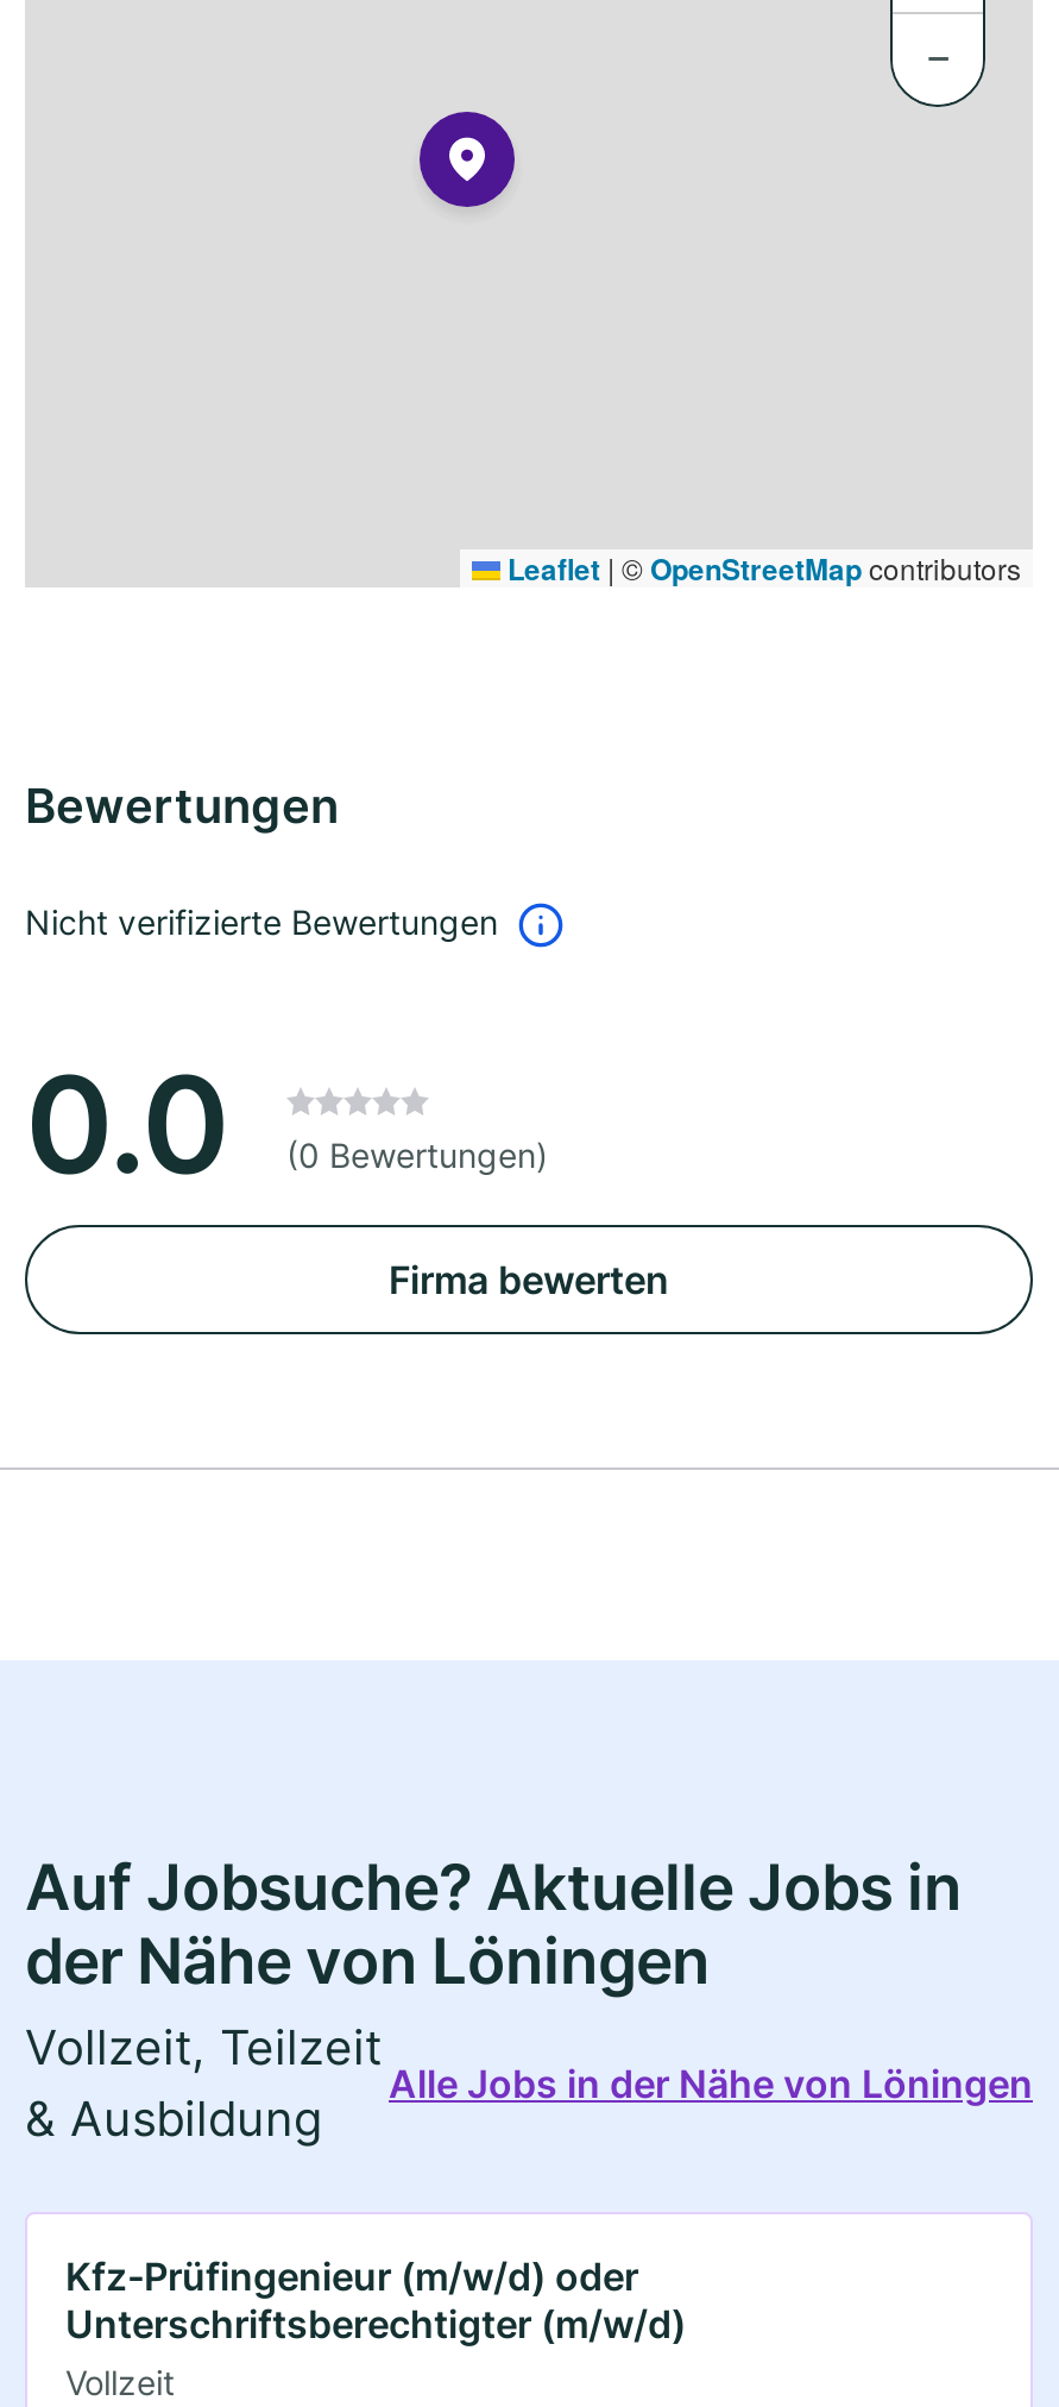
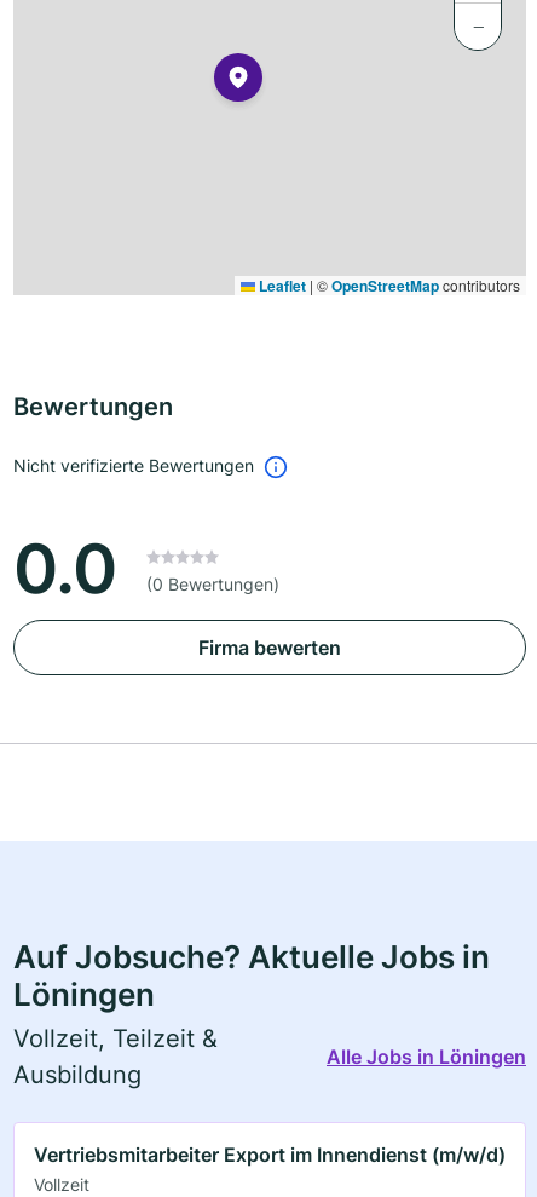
[25,1923,710,2148] der Nähe von Löningen | Vollzeit, Teilzeit | & Ausbildung -> [13,975,218,1089] Löningen | Vollzeit, Teilzeit & | Ausbildung
[389,2060,1033,2107] Alle Jobs in der Nähe von Löningen -> [327,1045,526,1069] Alle Jobs in Löningen
[65,2252,686,2348] Kfz-Prüfingenieur (m/w/d) oder | Unterschriftsberechtigter (m/w/d) -> [34,1143,506,1167] Vertriebsmitarbeiter Export im Innendienst (m/w/d)

